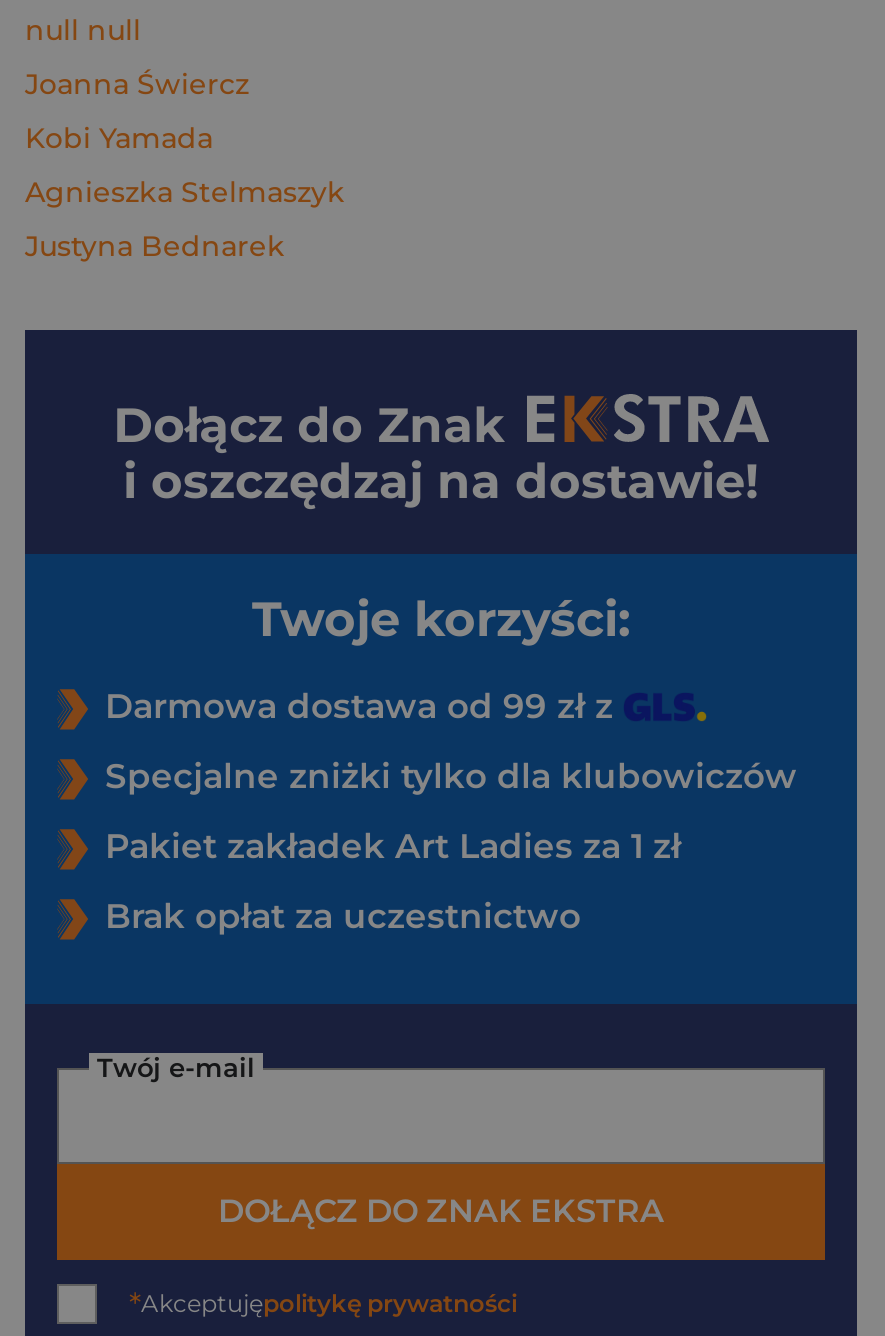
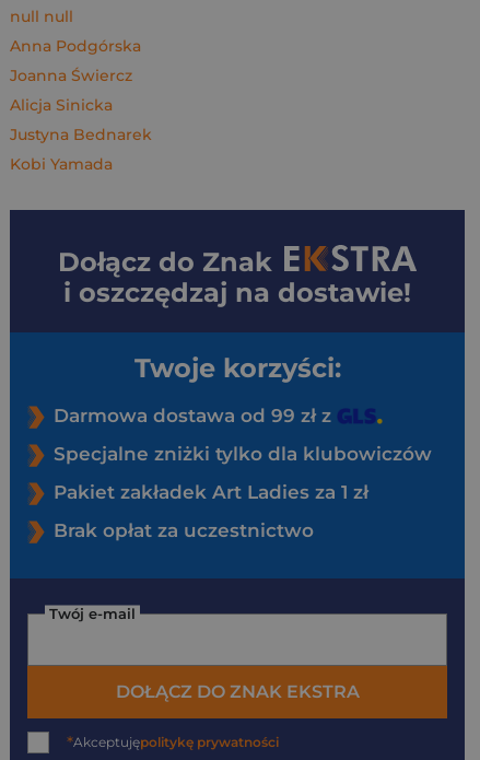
none -> [10,36,141,56] Anna Podgórska
[25,120,345,210] Kobi Yamada | Agnieszka Stelmaszyk -> [10,95,113,115] Alicja Sinicka
none -> [10,154,113,174] Kobi Yamada

